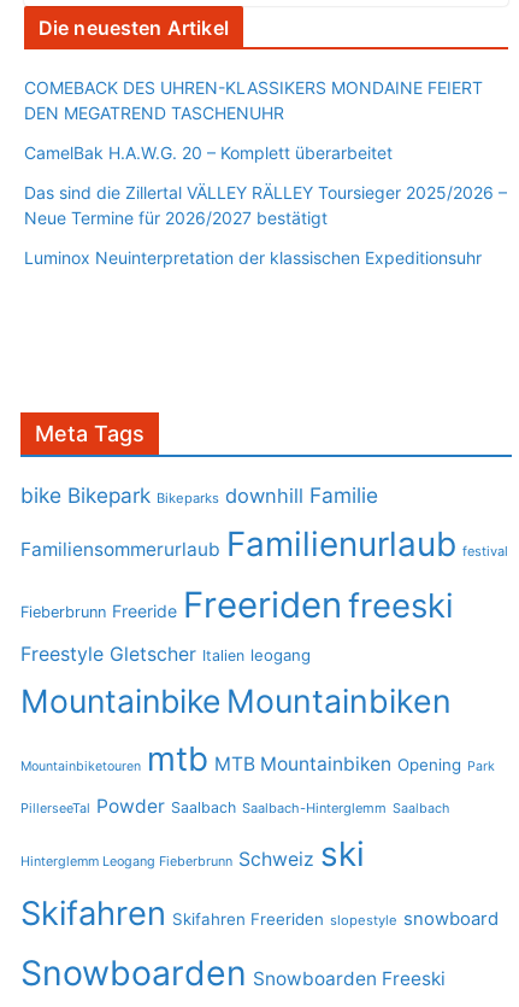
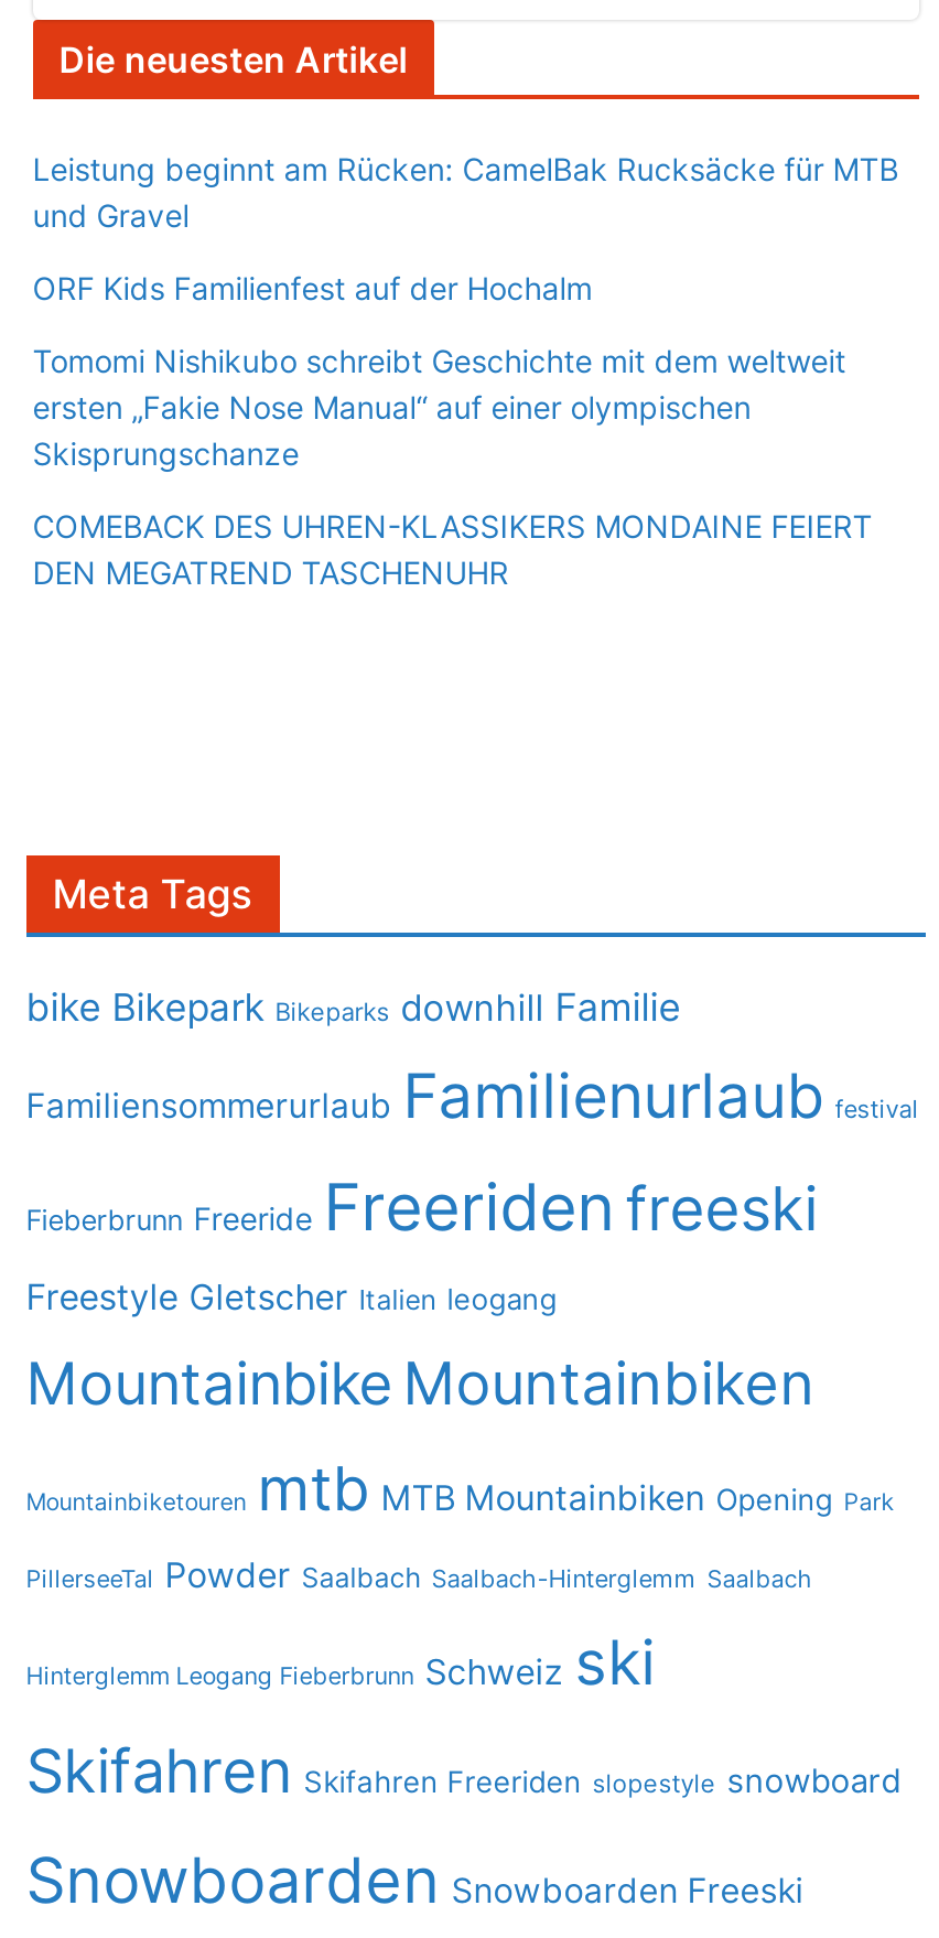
none -> [32,149,899,471] Leistung beginnt am Rücken: CamelBak Rucksäcke für MTB | und Gravel | ORF Kids Familienfest auf der Hochalm | Tomomi Nishikubo schreibt Geschichte mit dem weltweit | ersten „Fakie Nose Manual“ auf einer olympischen | Skisprungschanze
moved [24,77,483,123] -> [32,506,872,590]: COMEBACK DES UHREN-KLASSIKERS MONDAINE FEIERT | DEN MEGATREND TASCHENUHR
[24,142,507,268] CamelBak H.A.W.G. 20 – Komplett überarbeitet | Das sind die Zillertal VÄLLEY RÄLLEY Toursieger 2025/2026 – | Neue Termine für 2026/2027 bestätigt | Luminox Neuinterpretation der klassischen Expeditionsuhr -> none

